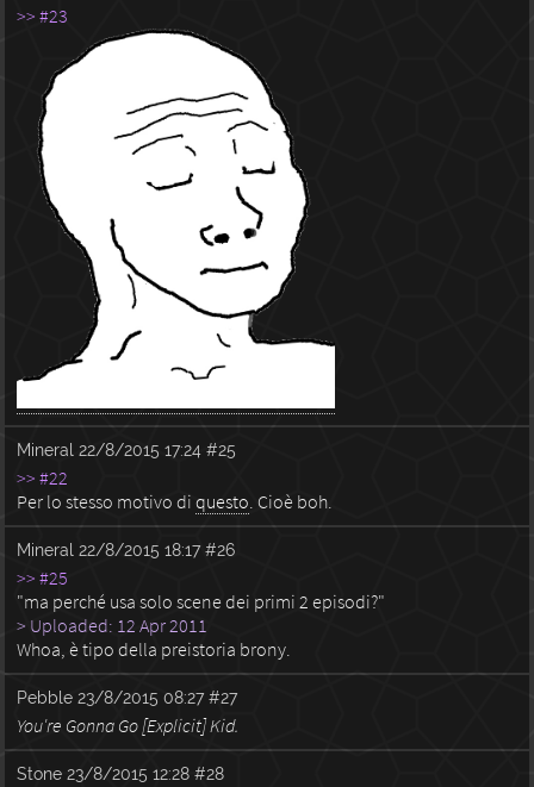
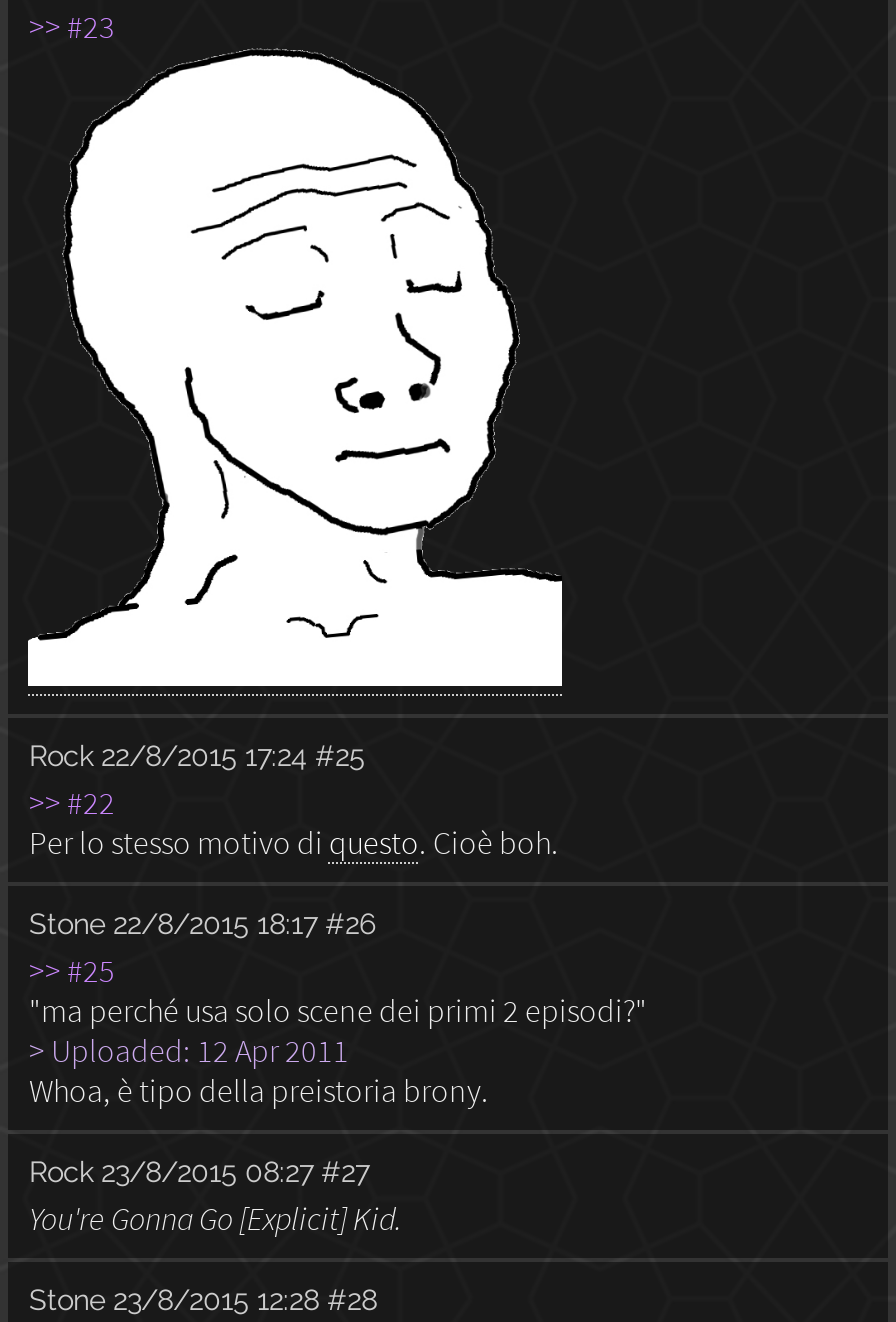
[17,439,237,460] Mineral 22/8/2015 17:24 #25 -> [29,738,365,772] Rock 22/8/2015 17:24 #25
[17,539,235,560] Mineral 22/8/2015 18:17 #26 -> [29,906,375,940] Stone 22/8/2015 18:17 #26
[17,687,238,707] Pebble 23/8/2015 08:27 #27 -> [29,1154,369,1188] Rock 23/8/2015 08:27 #27

